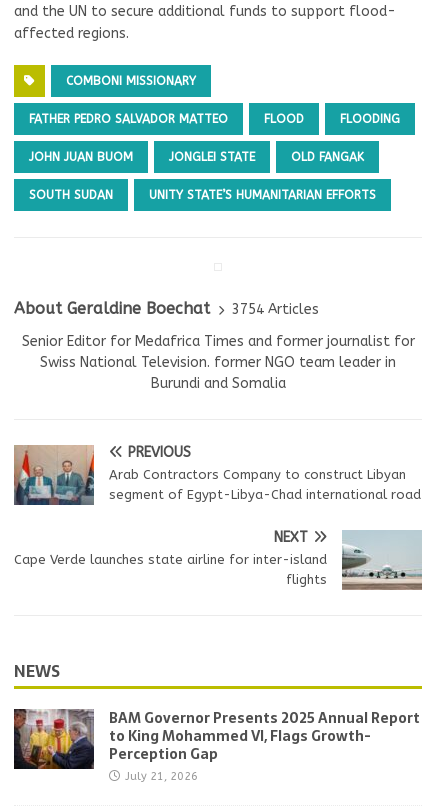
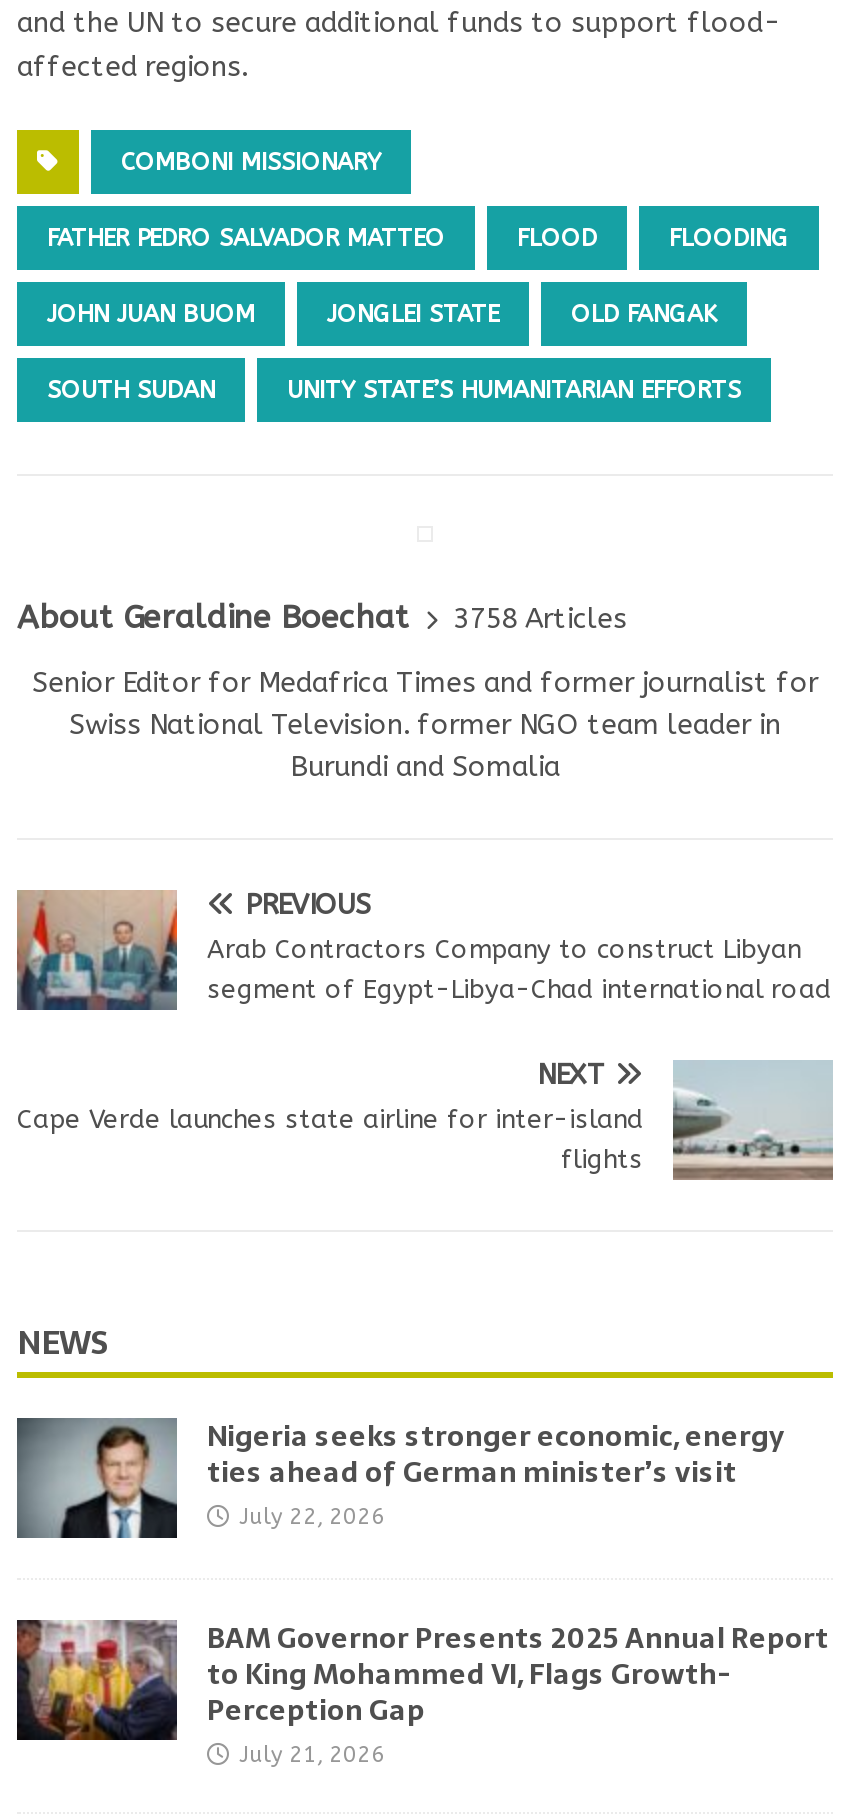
[14,299,319,318] About Geraldine Boechat 3754 Articles -> [17,599,627,637] About Geraldine Boechat 3758 Articles
none -> [15,1415,785,1540] [image] | Nigeria seeks stronger economic, energy | ties ahead of German minister’s visit | July 22, 2026

